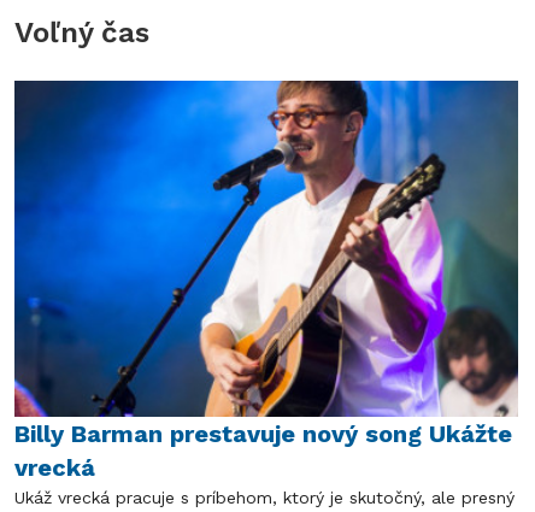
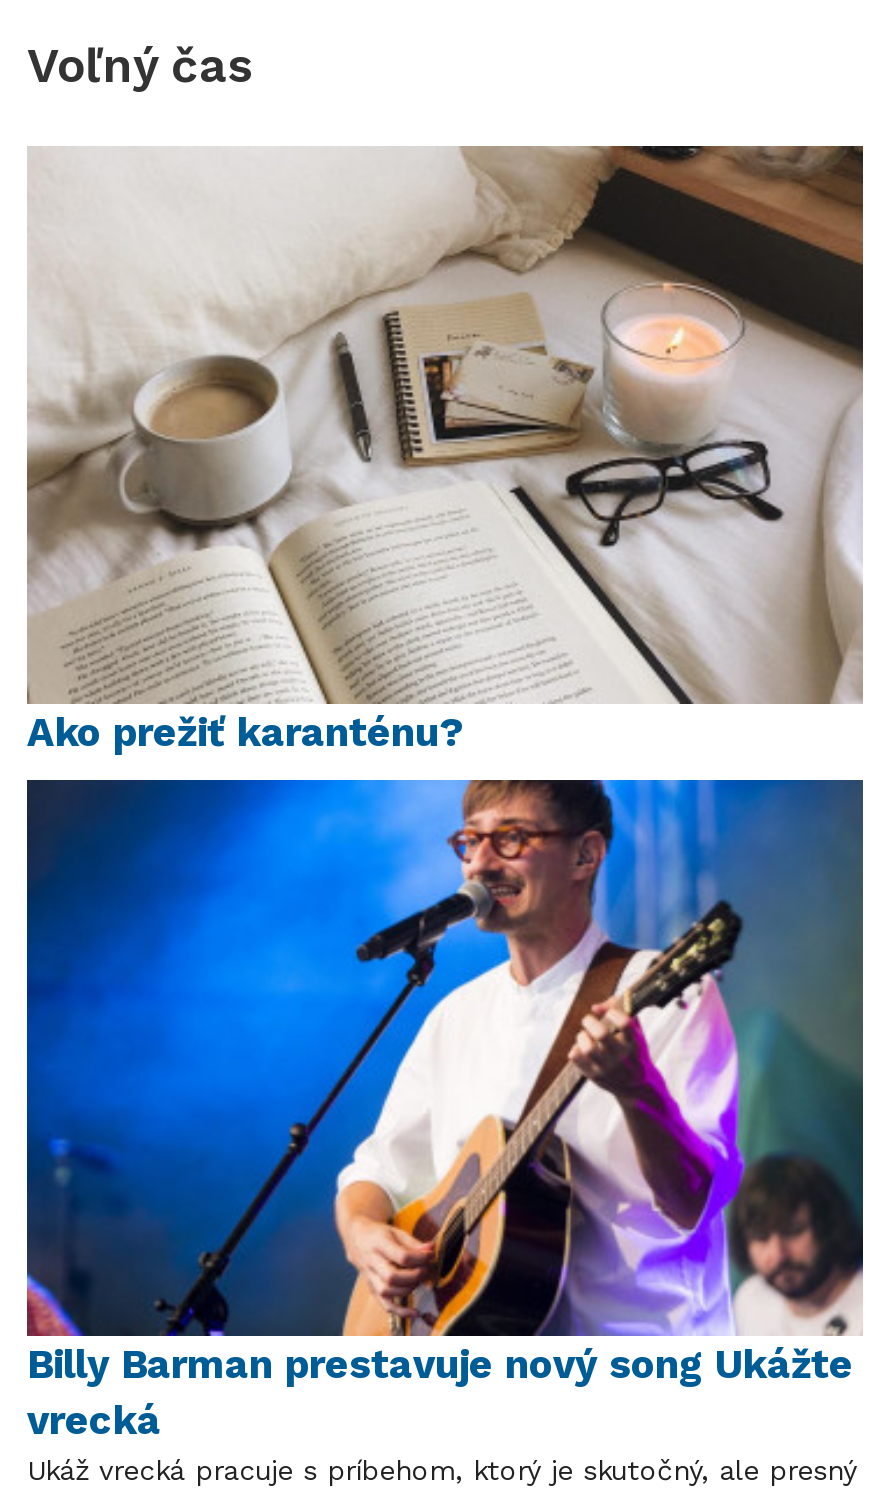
none -> [25,144,863,755] [image] | Ako prežiť karanténu?

